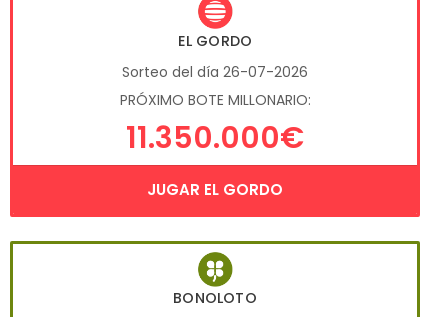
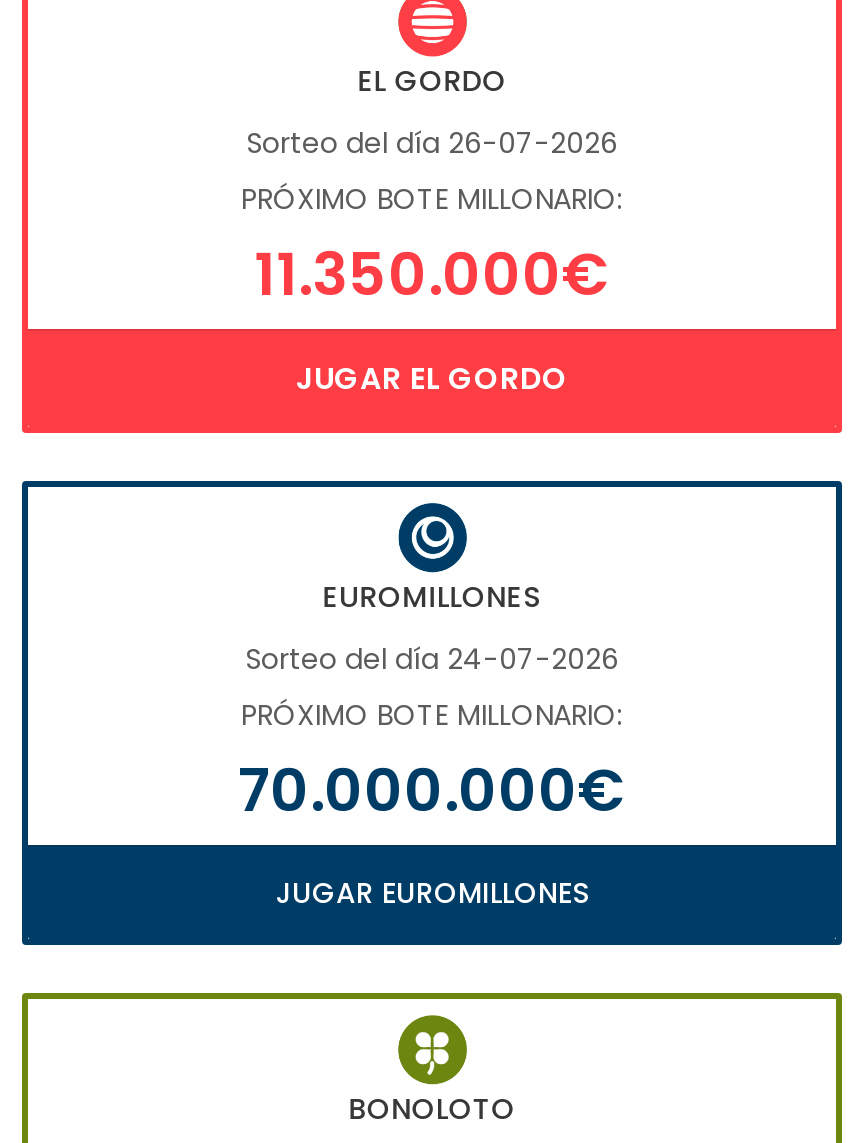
none -> [20,478,844,948] [image] | EUROMILLONES | Sorteo del día 24-07-2026 | PRÓXIMO BOTE MILLONARIO: | 70.000.000€ | JUGAR EUROMILLONES

